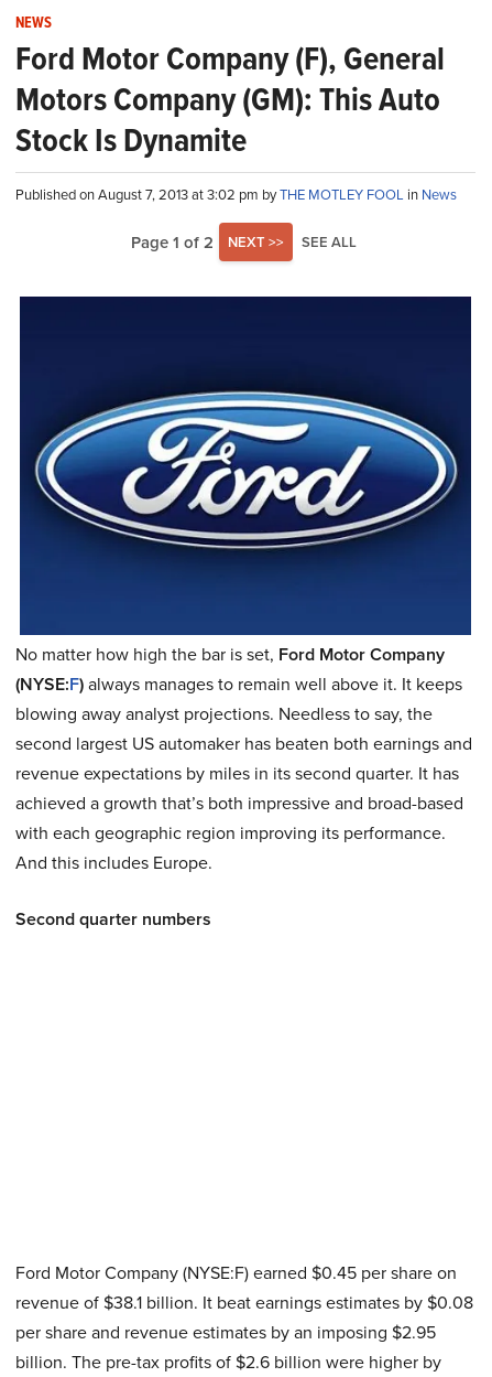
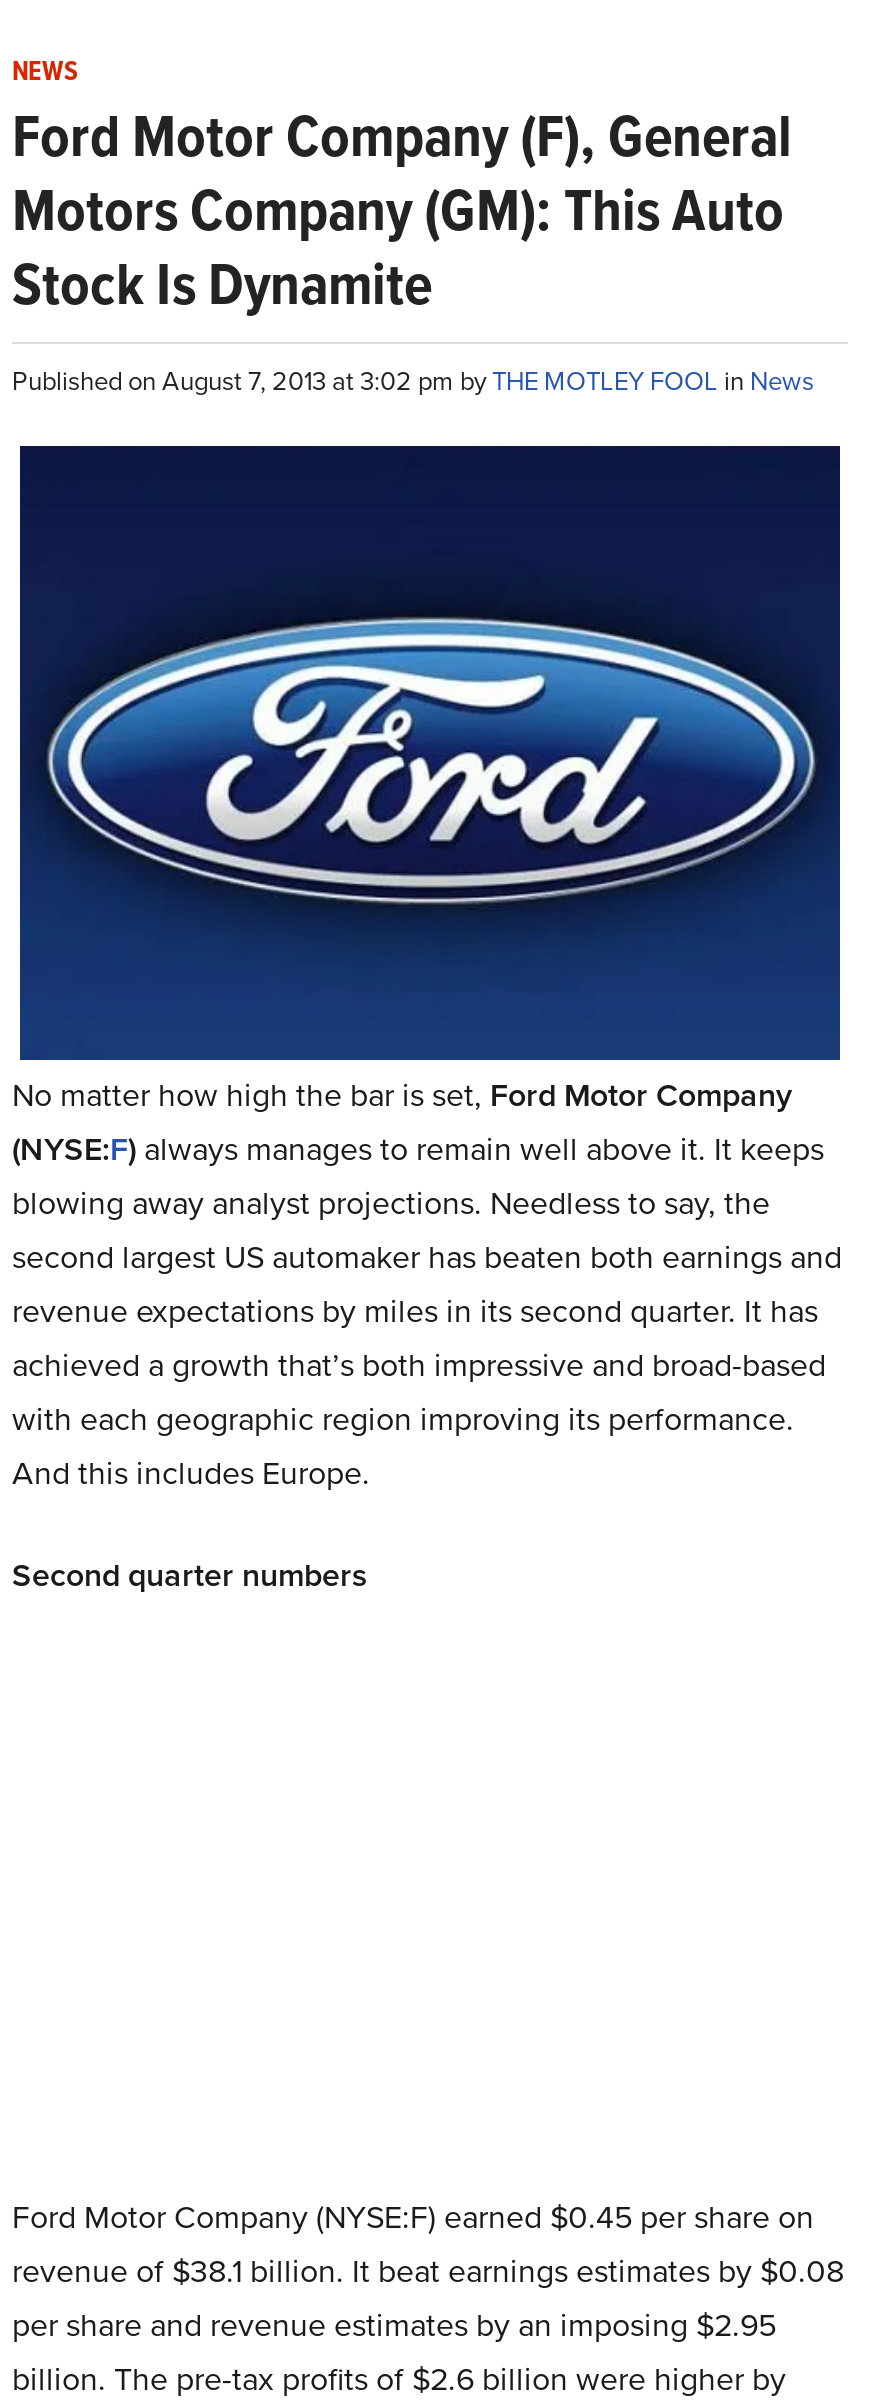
[131,230,357,254] Page 1 of 2 | NEXT >> | SEE ALL -> none

